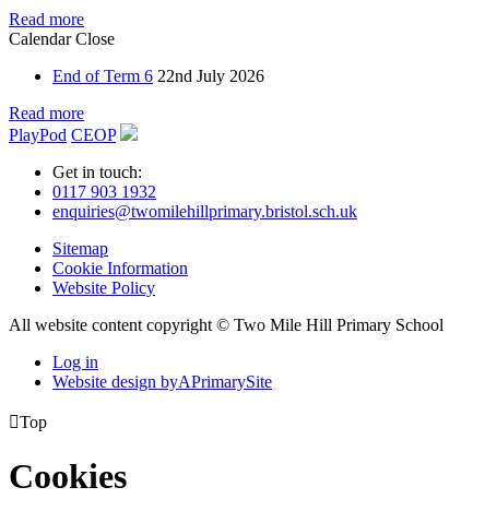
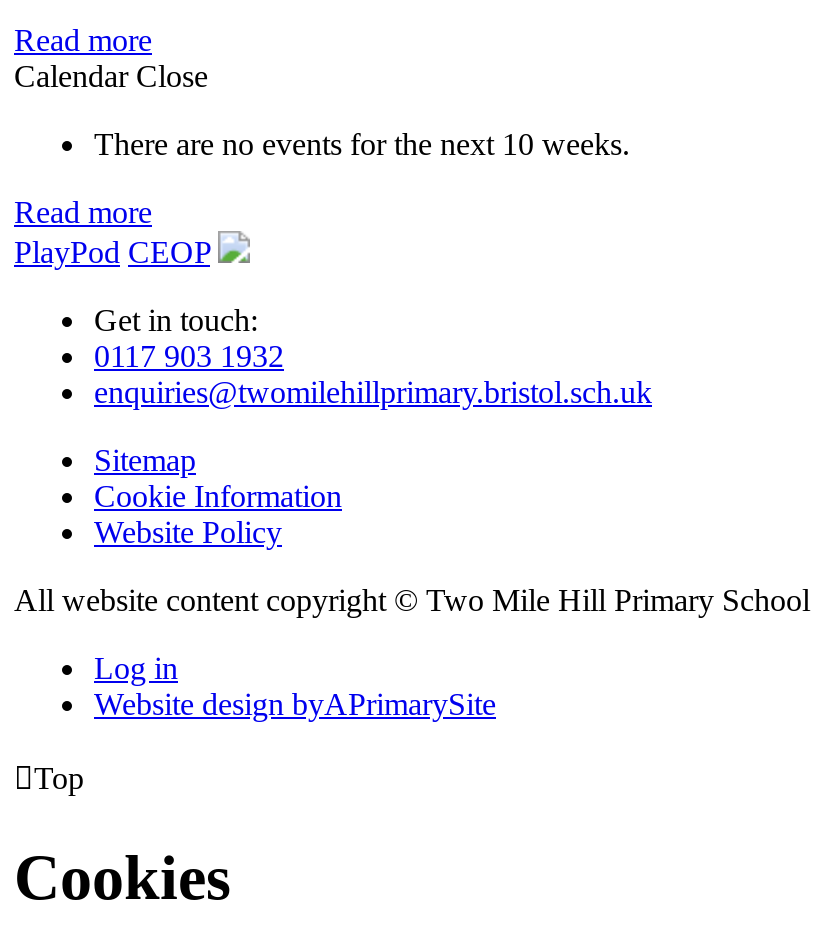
[52,66,264,85] End of Term 6 22nd July 2026 -> [94,126,630,160] There are no events for the next 10 weeks.

